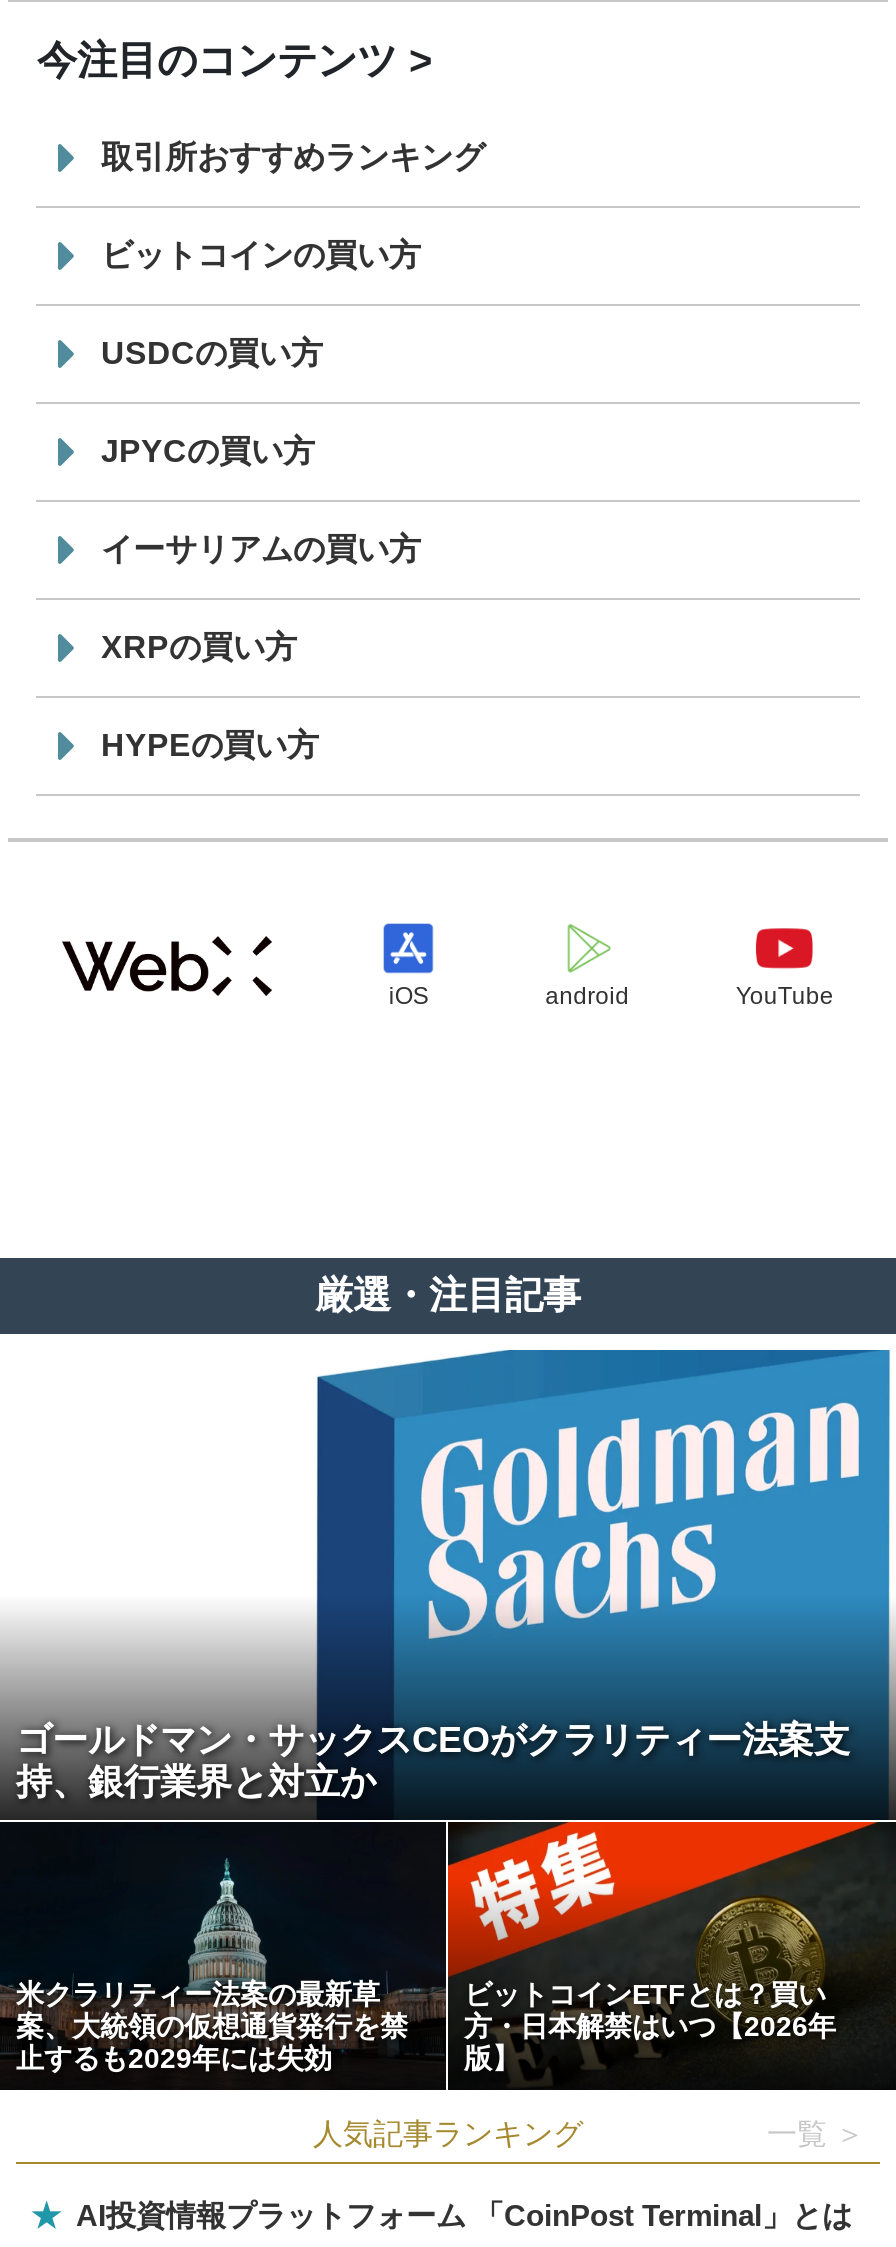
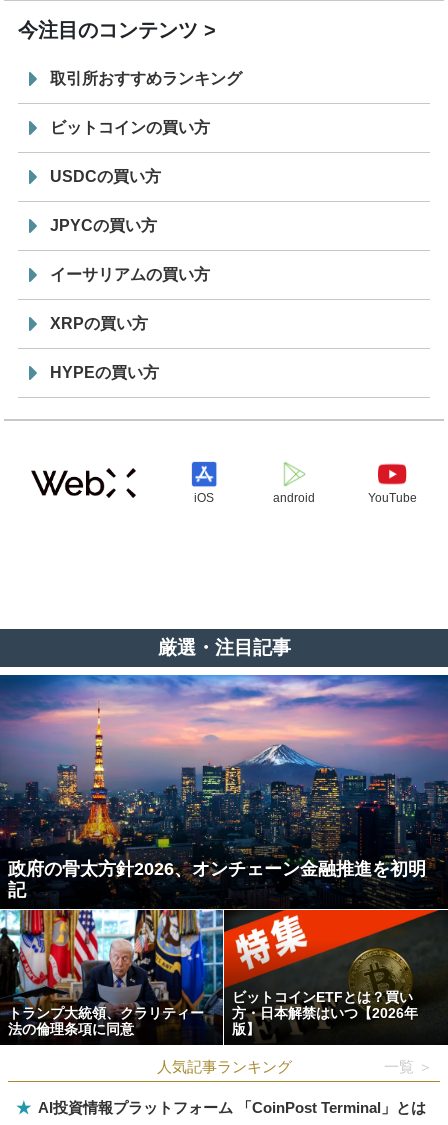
[6,1350,890,2028] [image] | ゴールドマン・サックスCEOがクラリティー法案支 | 持、銀行業界と対立か -> [3,674,445,1015] [image] | 政府の骨太方針2026、オンチェーン金融推進を初明 | 記
[16,1978,408,2074] 米クラリティー法案の最新草 | 案、大統領の仮想通貨発行を禁 | 止するも2029年には失効 -> [8,1005,204,1037] トランプ大統領、クラリティー | 法の倫理条項に同意

